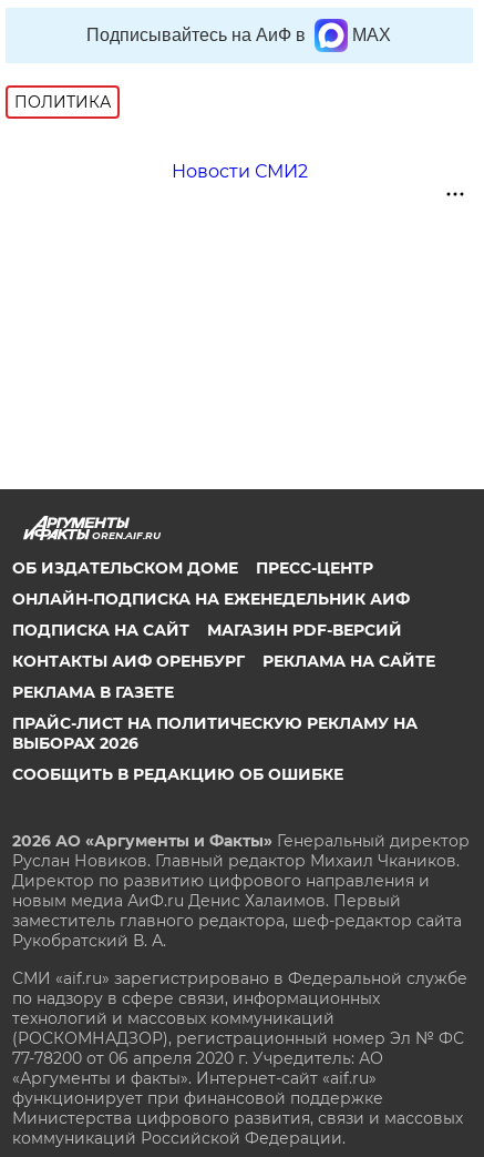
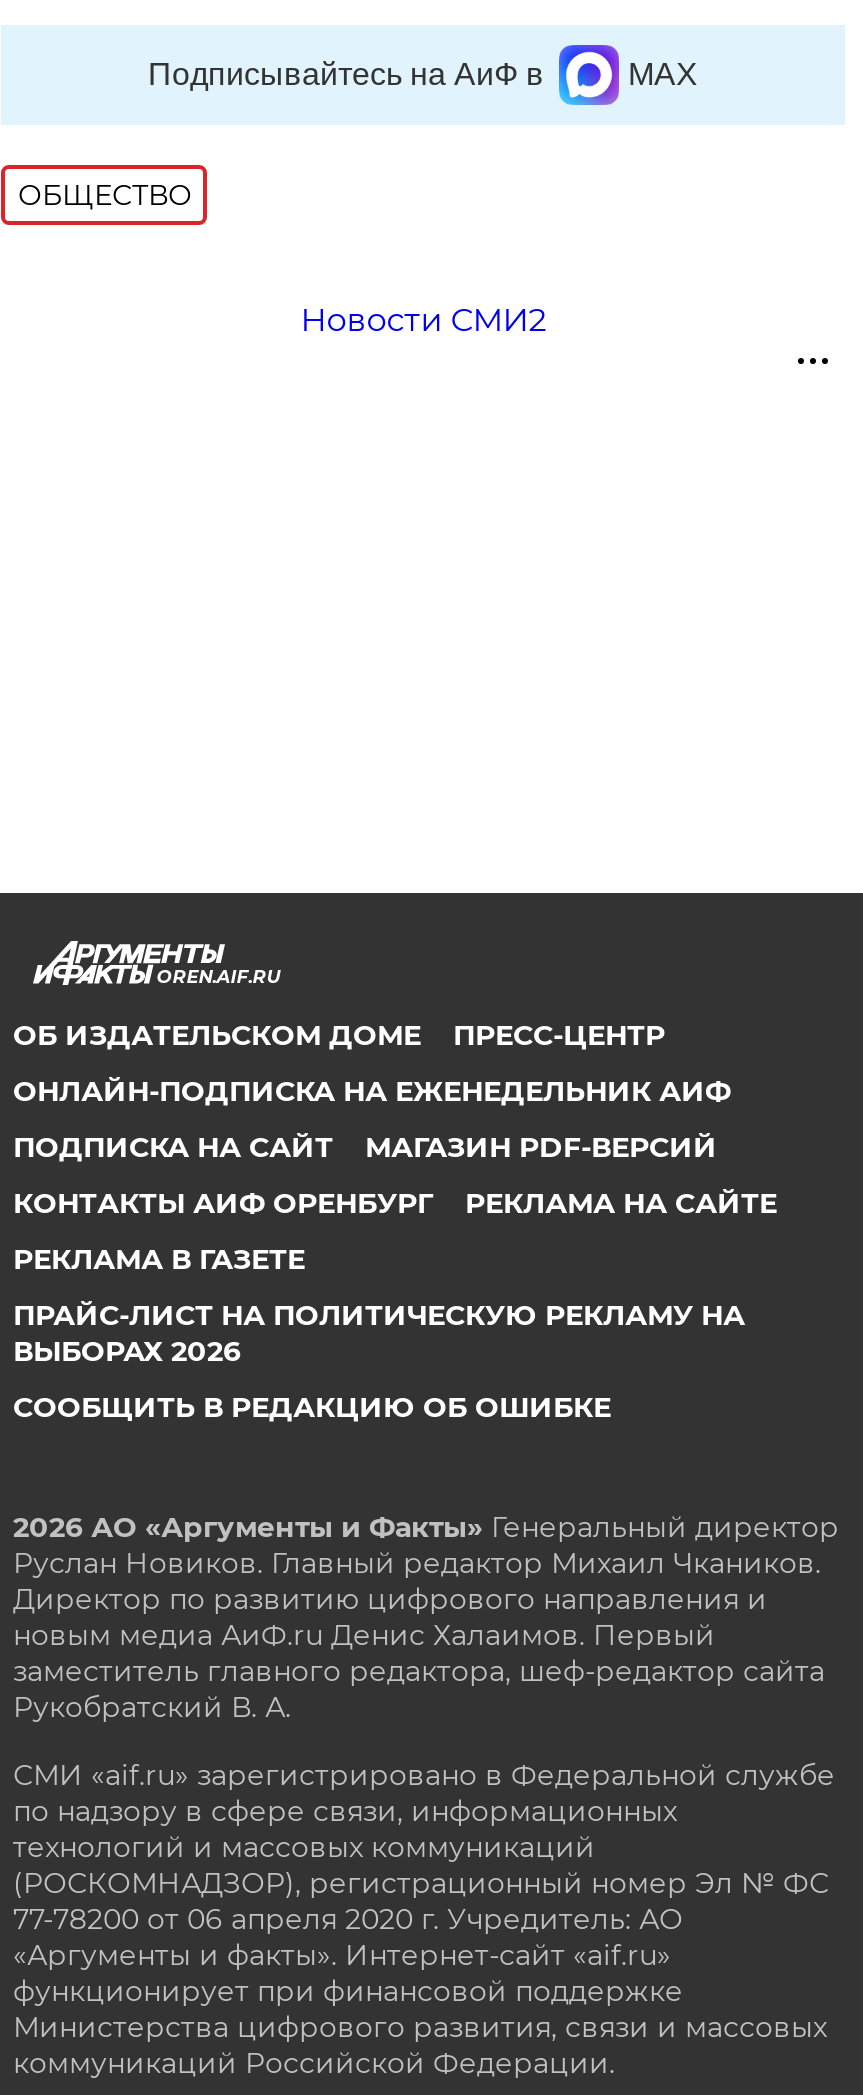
[15,92,111,112] ПОЛИТИКА -> [18,177,192,213] ОБЩЕСТВО

